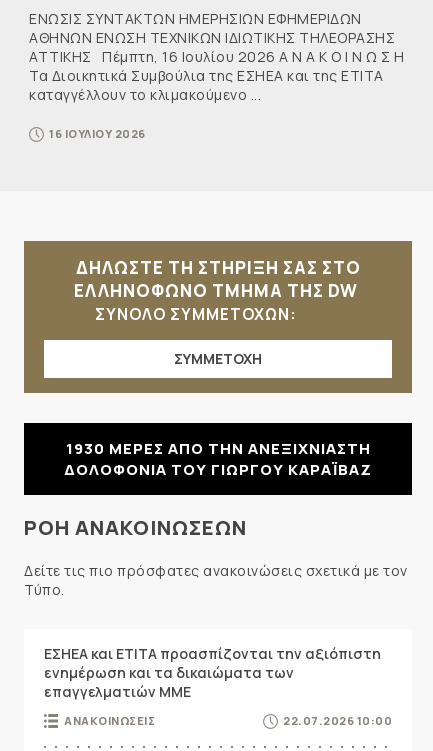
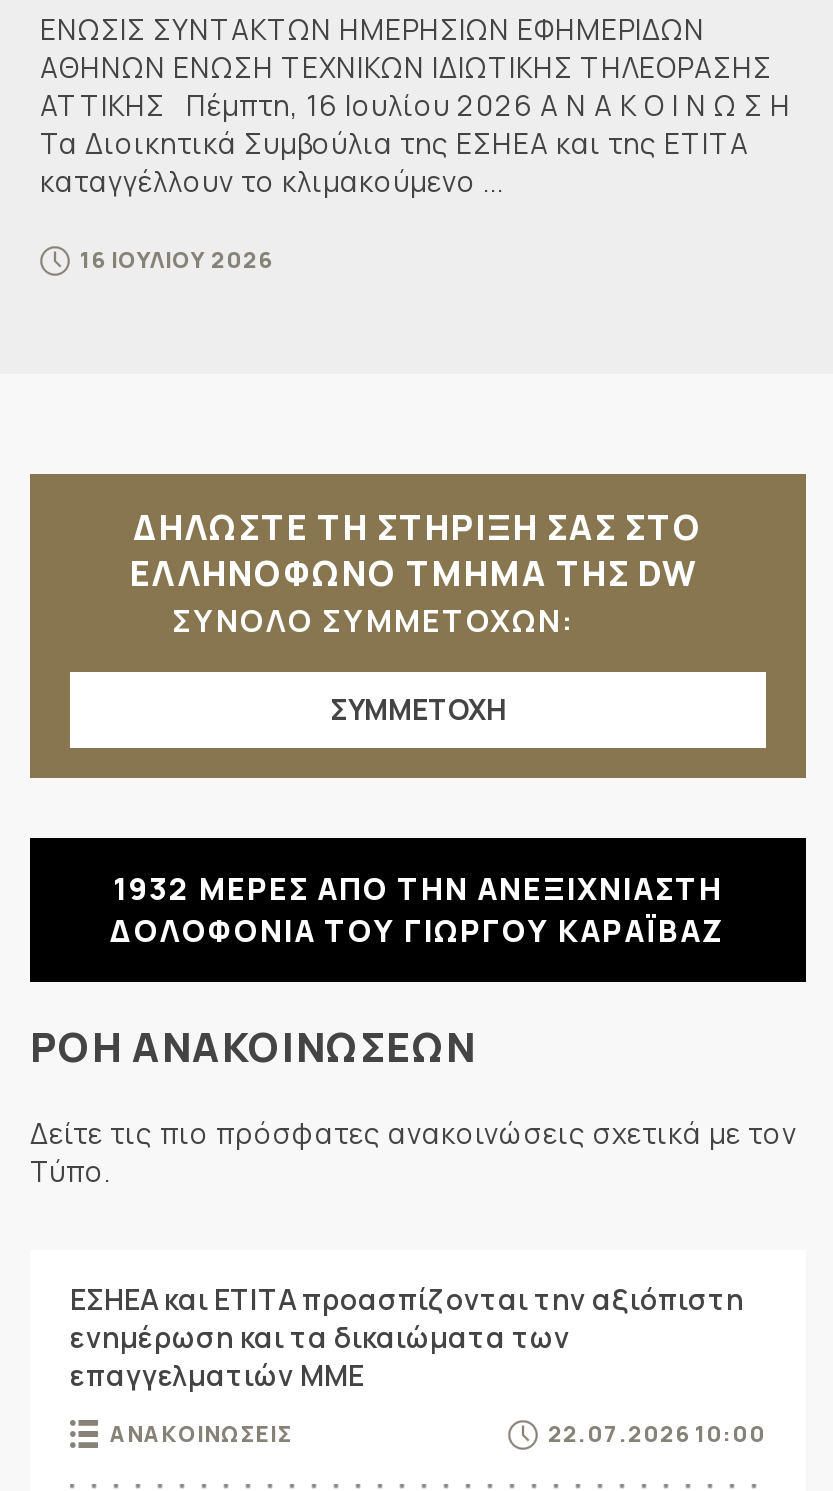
[65,438,370,459] 1930 ΜΕΡΕΣ ΑΠΟ ΤΗΝ ΑΝΕΞΙΧΝΙΑΣΤΗ -> [113,868,723,910] 1932 ΜΕΡΕΣ ΑΠΟ ΤΗΝ ΑΝΕΞΙΧΝΙΑΣΤΗ

